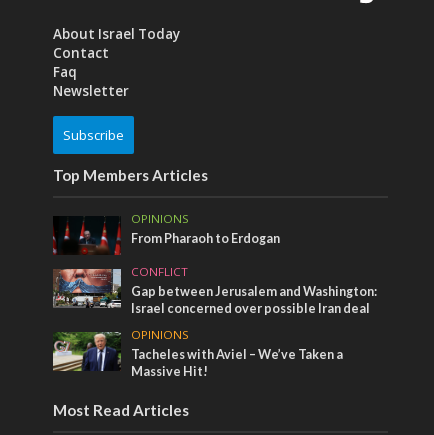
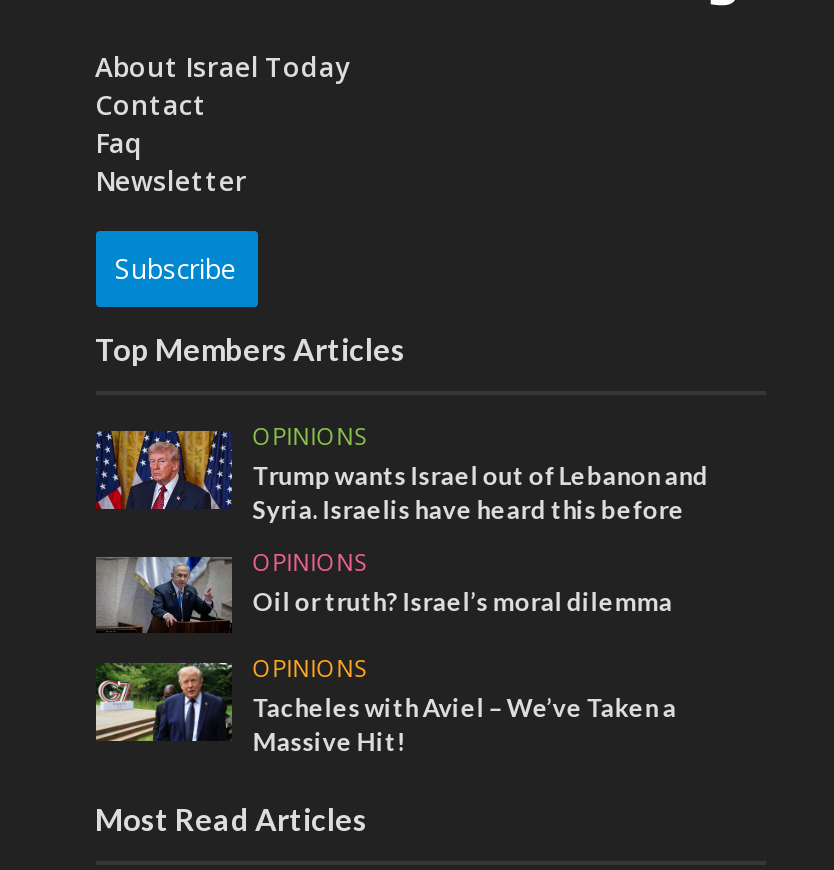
[52,215,280,256] [image] | From Pharaoh to Erdogan -> [94,430,708,525] [image] | Trump wants Israel out of Lebanon and | Syria. Israelis have heard this before
[53,264,377,316] [image] | CONFLICT | Gap between Jerusalem and Washington: | Israel concerned over possible Iran deal -> [94,538,672,634] [image] | OPINIONS | Oil or truth? Israel’s moral dilemma

